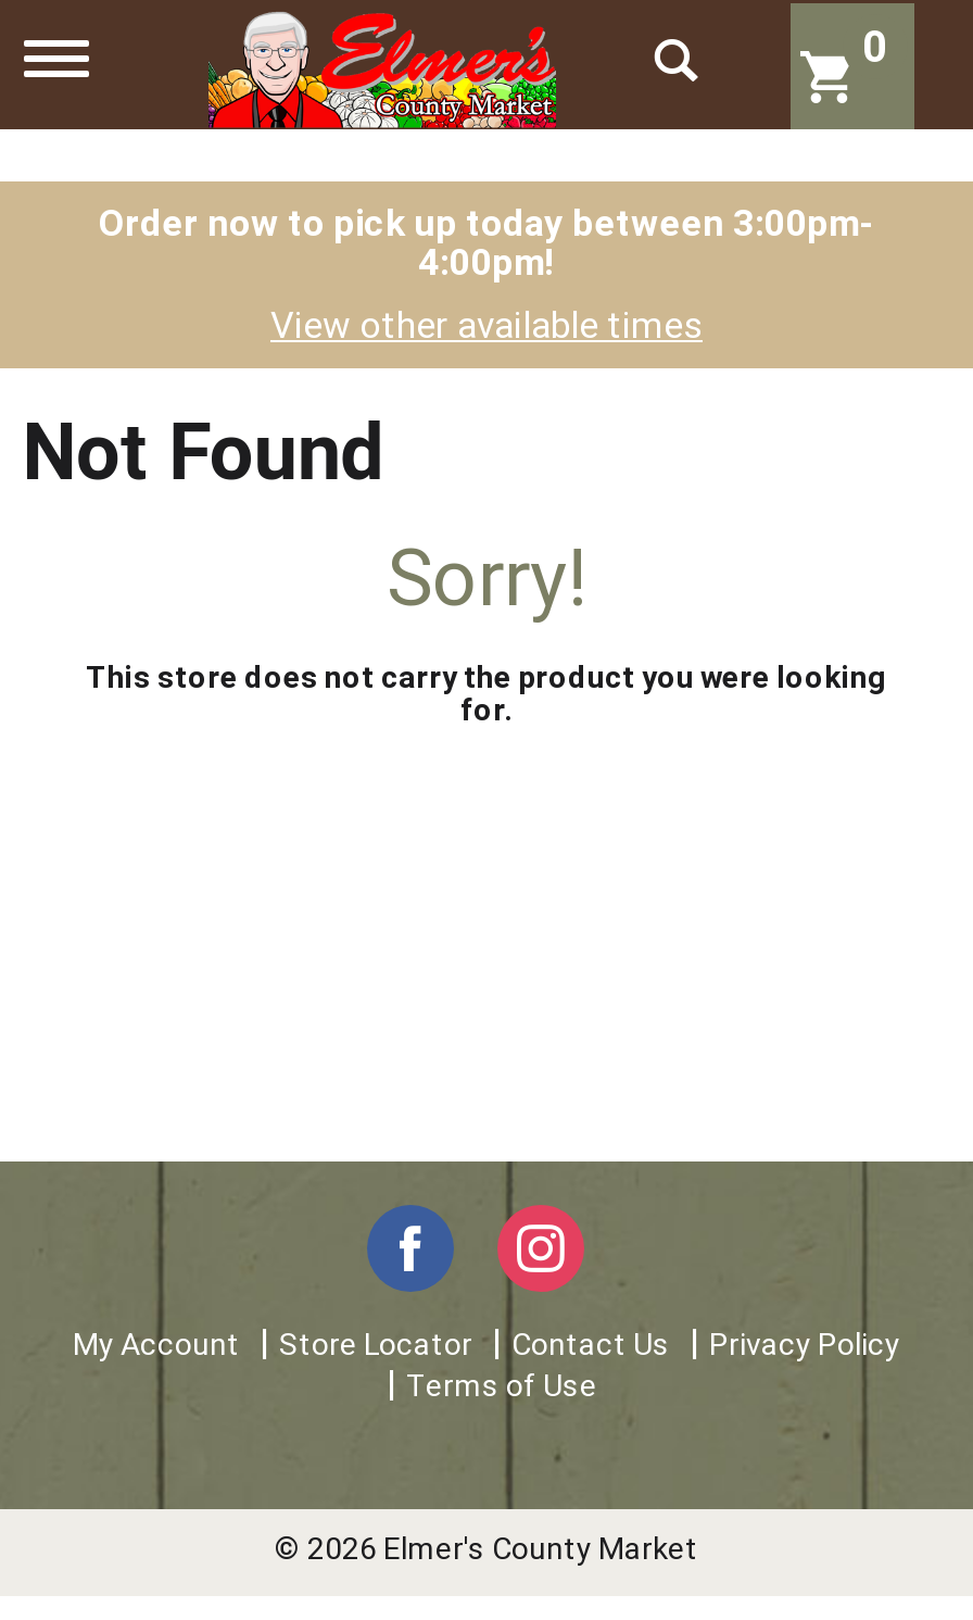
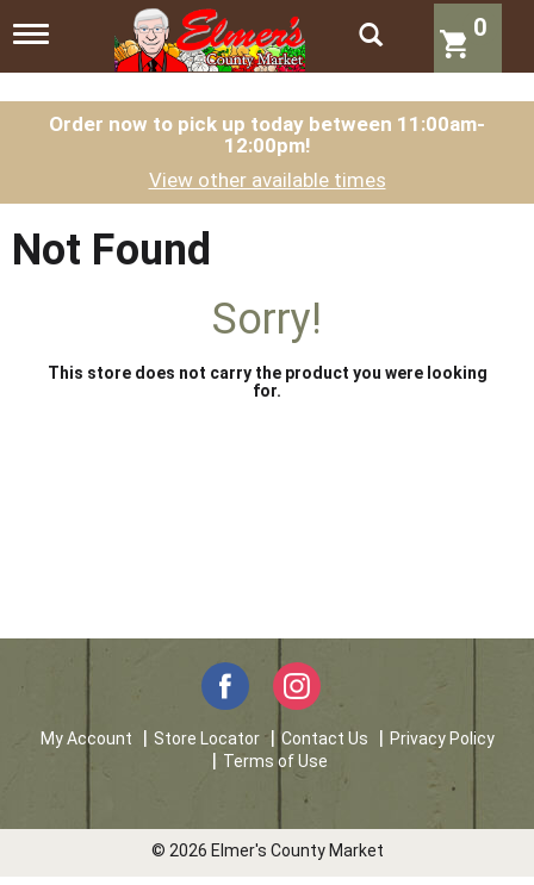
[99,202,874,284] Order now to pick up today between 3:00pm- | 4:00pm! -> [49,112,485,158] Order now to pick up today between 11:00am- | 12:00pm!

